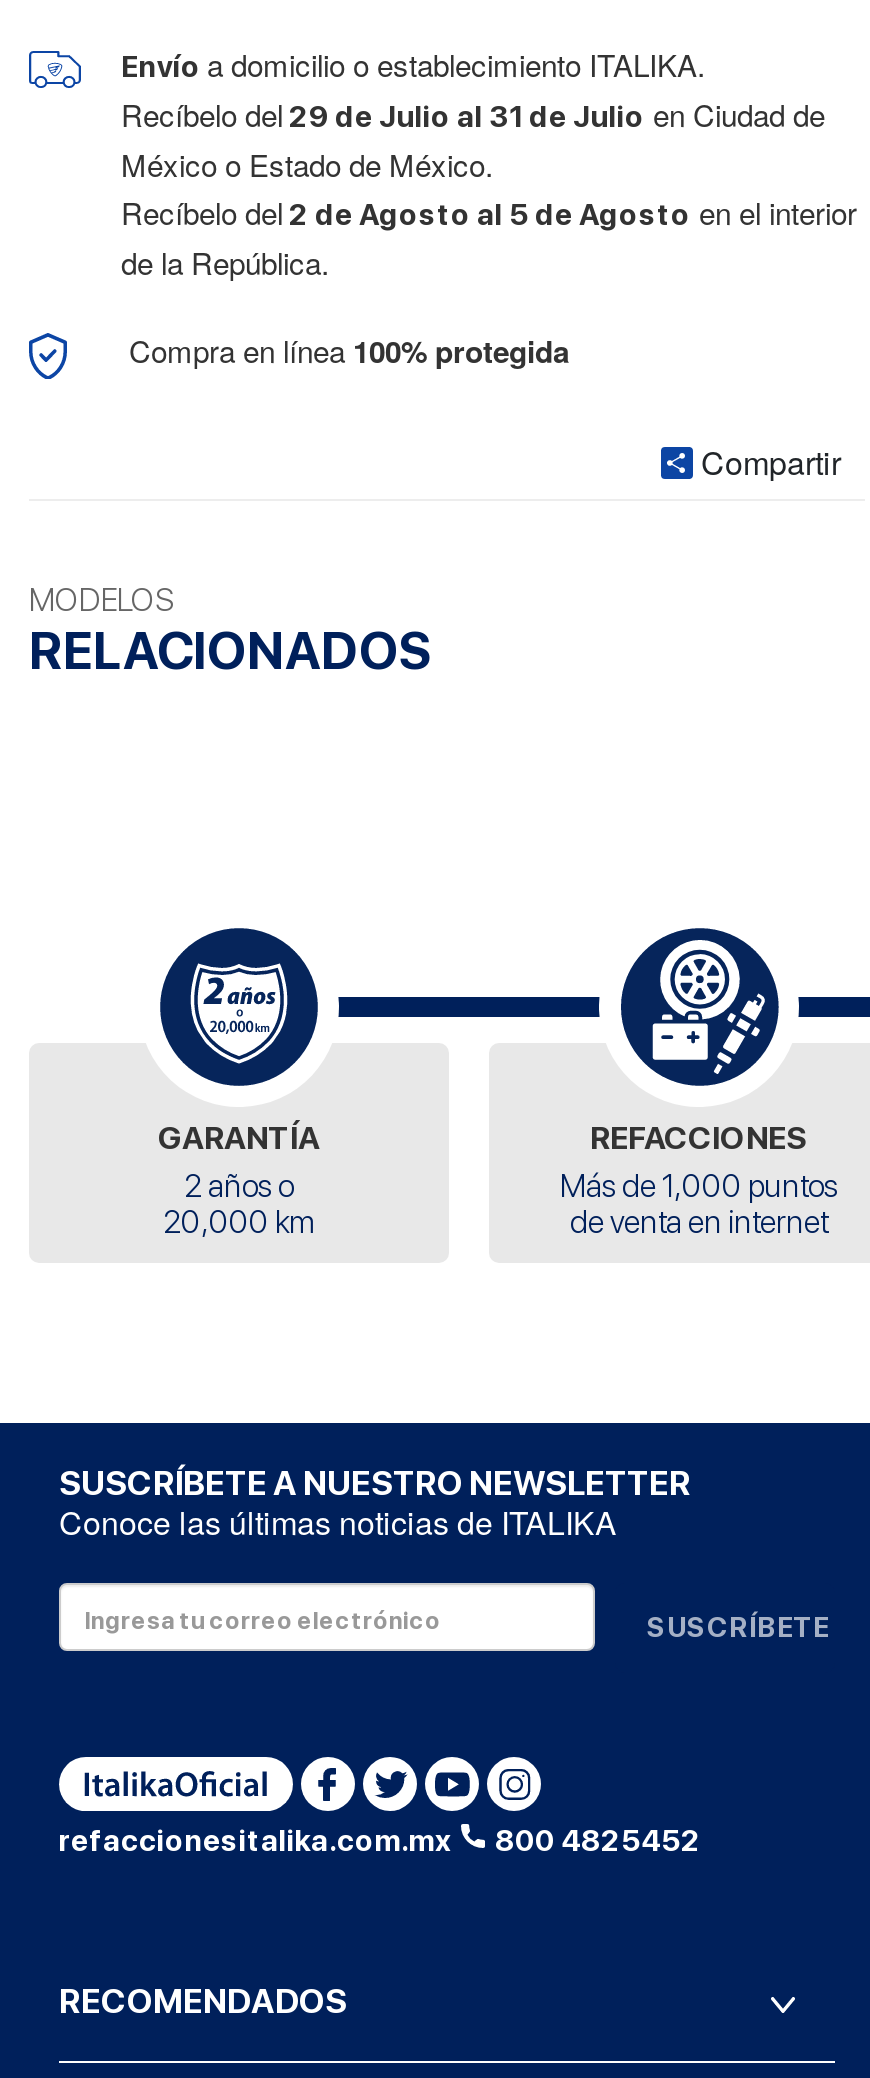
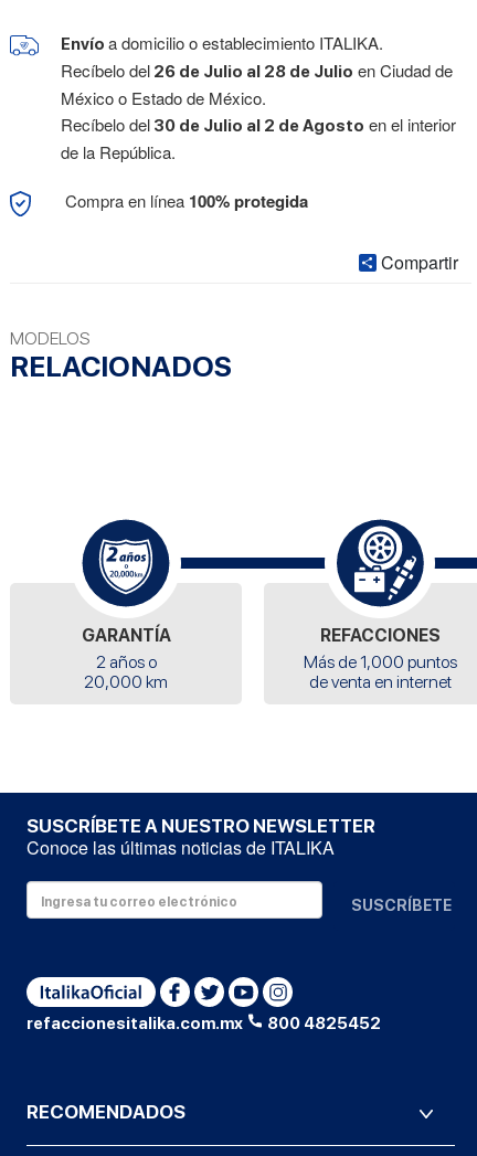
[121,94,825,136] Recíbelo del 29 de Julio al 31 de Julio en Ciudad de -> [61,59,453,82] Recíbelo del 26 de Julio al 28 de Julio en Ciudad de
[121,192,857,234] Recíbelo del 2 de Agosto al 5 de Agosto en el interior -> [61,113,456,136] Recíbelo del 30 de Julio al 2 de Agosto en el interior

